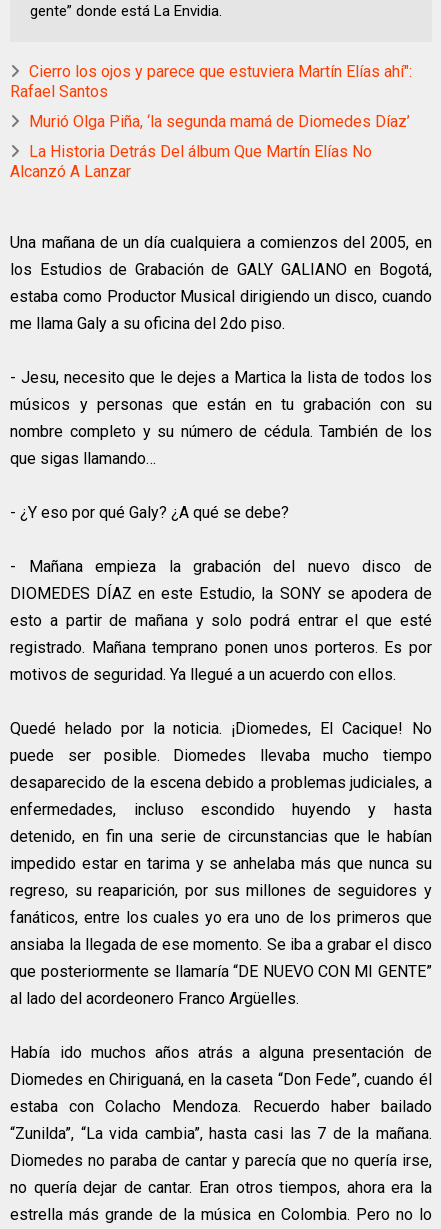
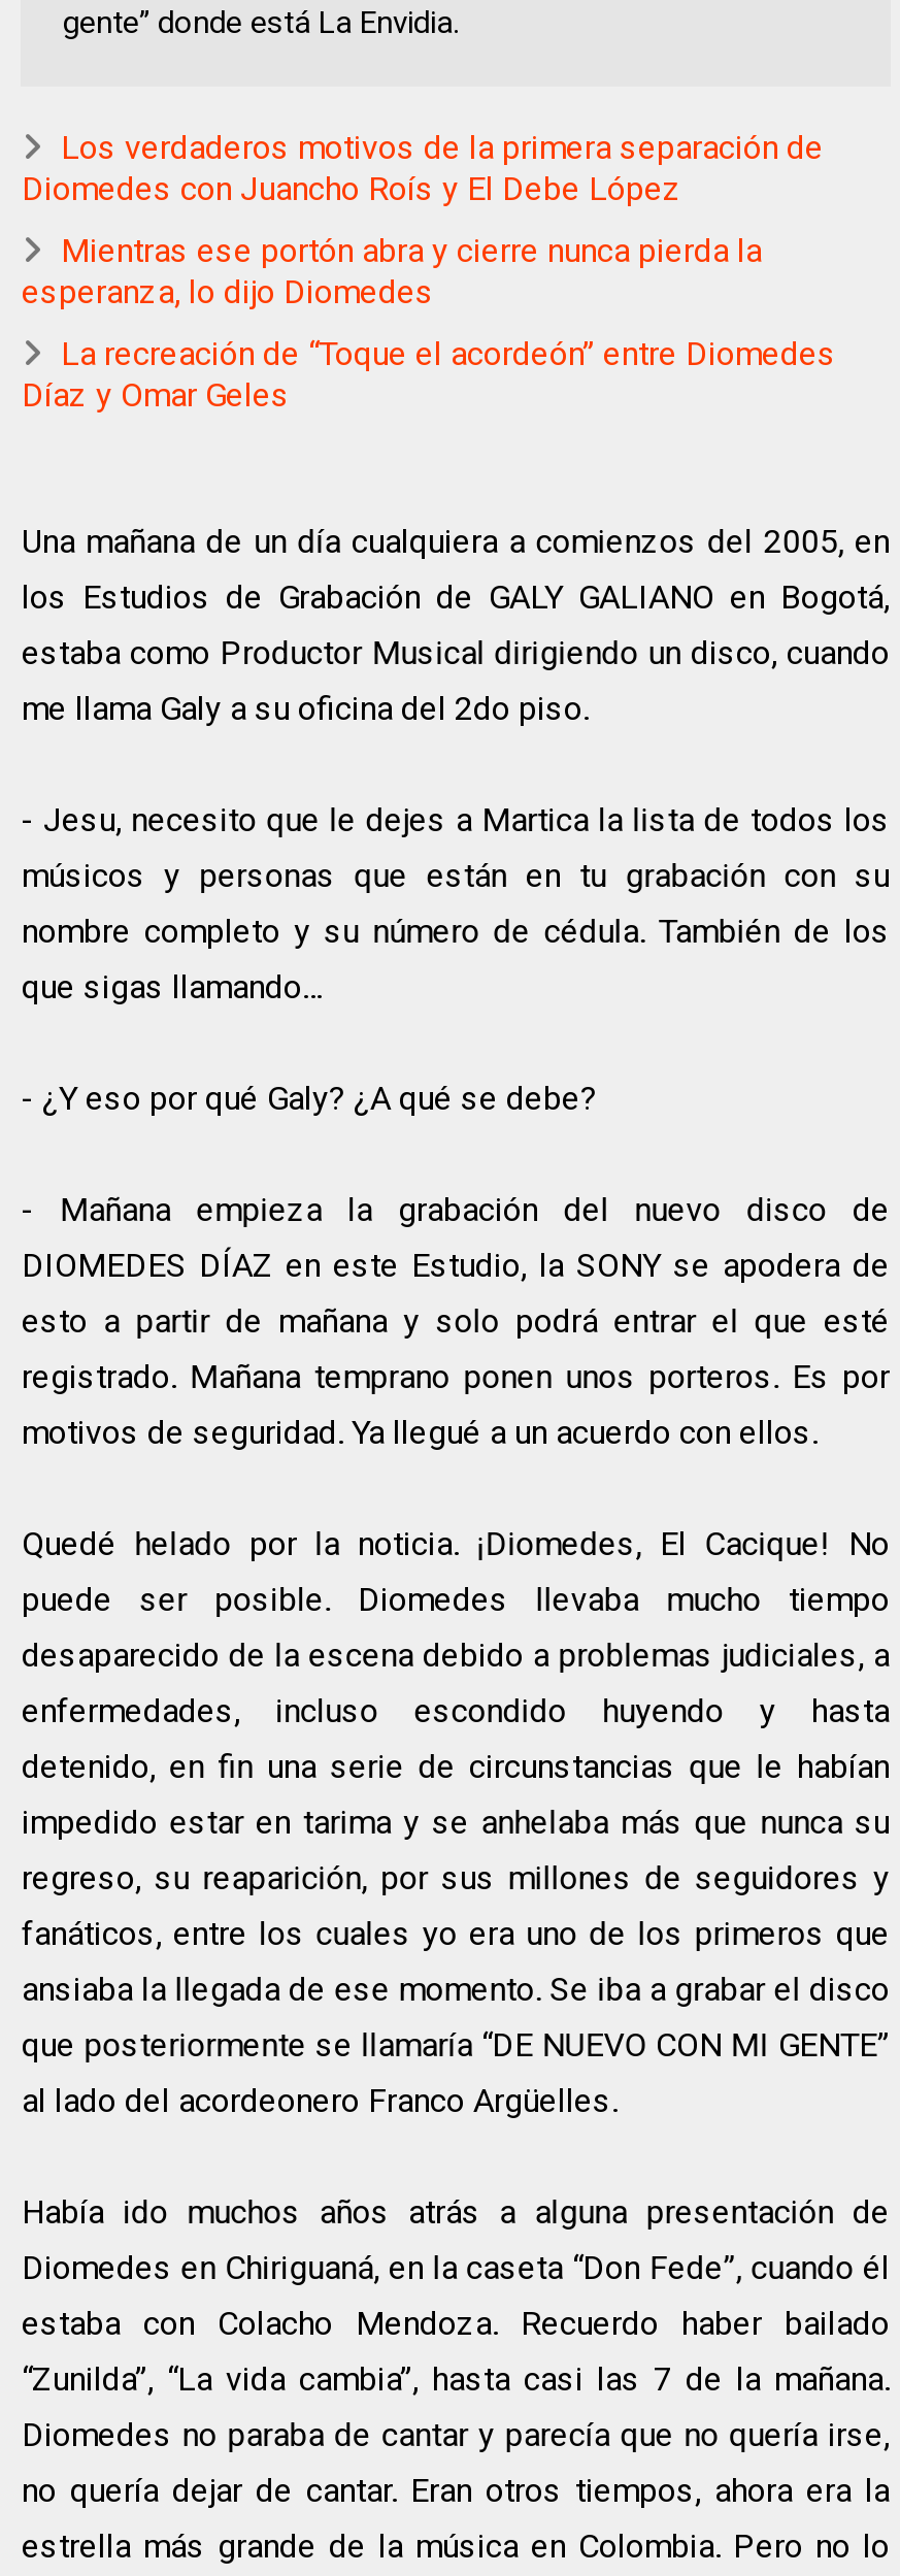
[10,62,412,101] Cierro los ojos y parece que estuviera Martín Elías ahí": | Rafael Santos -> [21,129,824,209] Los verdaderos motivos de la primera separación de | Diomedes con Juancho Roís y El Debe López
[29,112,410,131] Murió Olga Piña, ‘la segunda mamá de Diomedes Díaz’ -> [21,232,762,312] Mientras ese portón abra y cierre nunca pierda la | esperanza, lo dijo Diomedes
[10,142,372,181] La Historia Detrás Del álbum Que Martín Elías No | Alcanzó A Lanzar -> [21,335,836,416] La recreación de “Toque el acordeón” entre Diomedes | Díaz y Omar Geles

